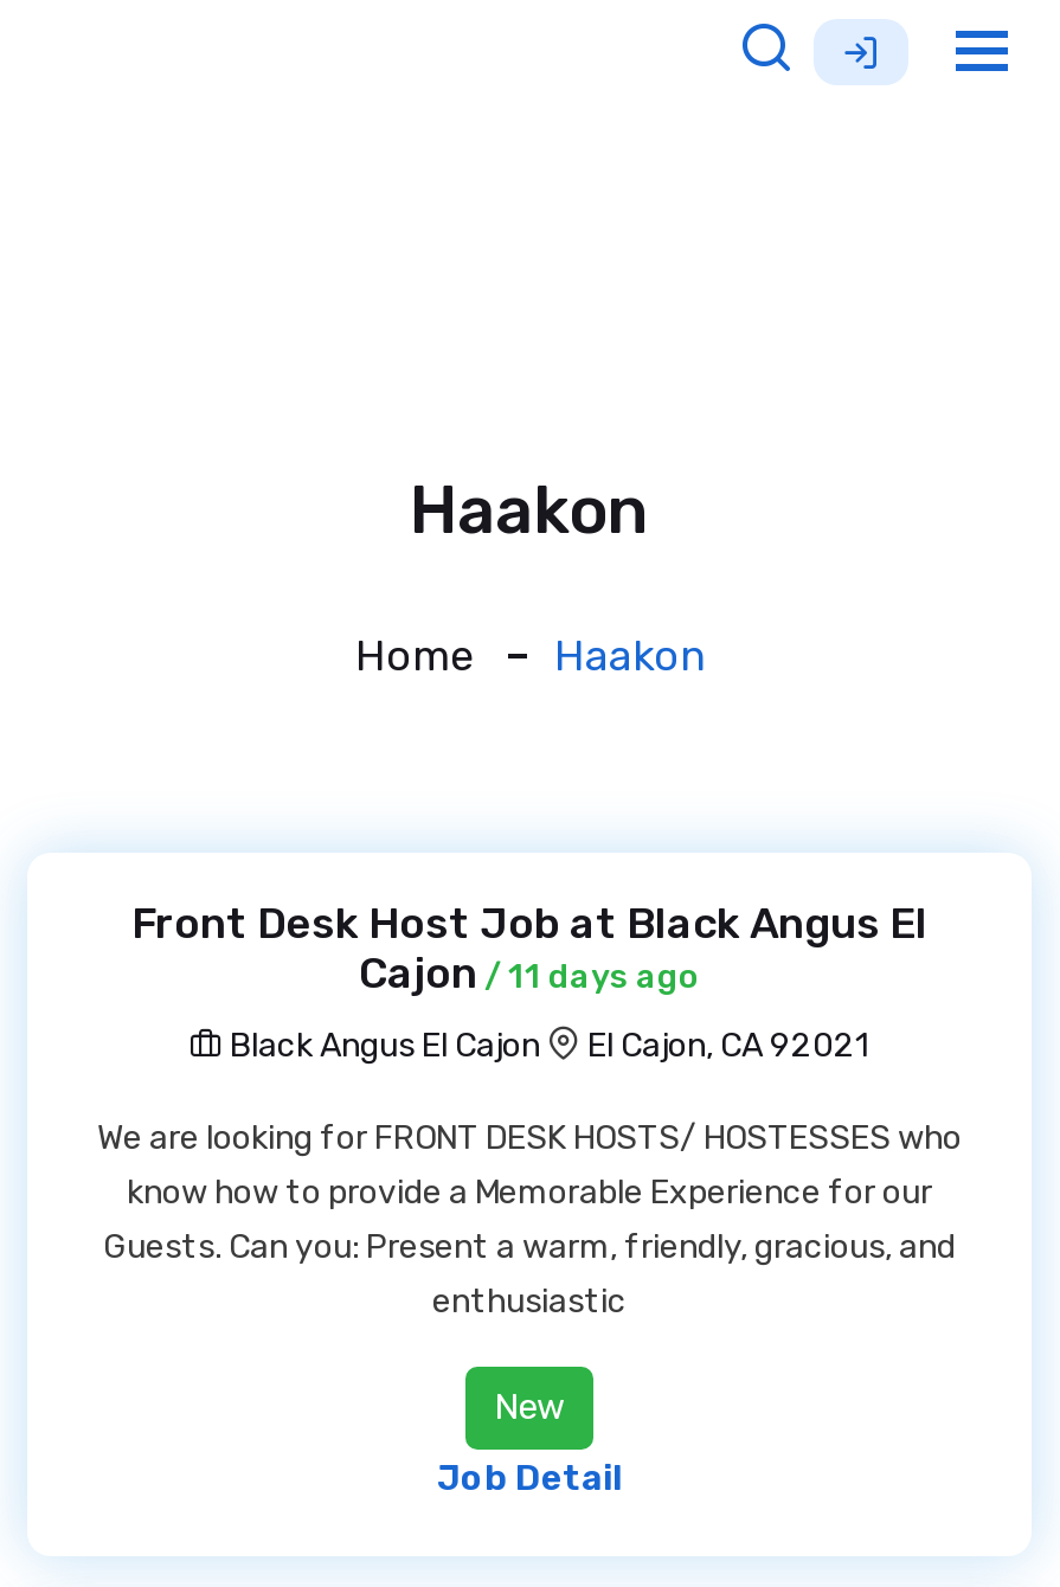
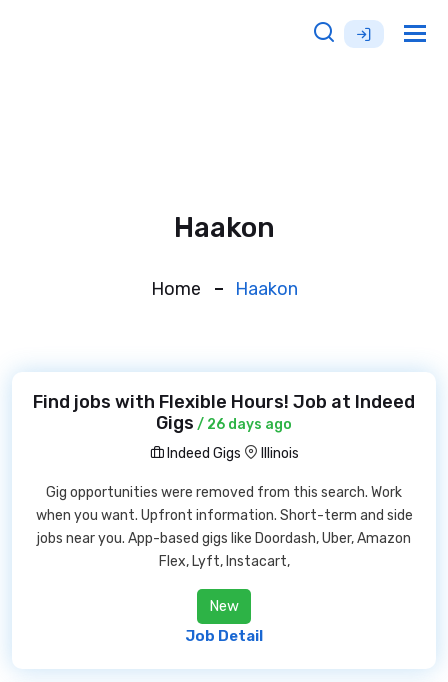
[131,898,927,1000] Front Desk Host Job at Black Angus El | Cajon / 11 days ago -> [33,391,415,434] Find jobs with Flexible Hours! Job at Indeed | Gigs / 26 days ago
[223,1026,869,1066] Black Angus El Cajon | El Cajon, CA 92021 -> [163,445,298,462] Indeed Gigs | Illinois
[97,1118,962,1322] We are looking for FRONT DESK HOSTS/ HOSTESSES who | know how to provide a Memorable Experience for our | Guests. Can you: Present a warm, friendly, gracious, and | enthusiastic -> [35,484,412,570] Gig opportunities were removed from this search. Work | when you want. Upfront information. Short-term and side | jobs near you. App-based gigs like Doordash, Uber, Amazon | Flex, Lyft, Instacart,

